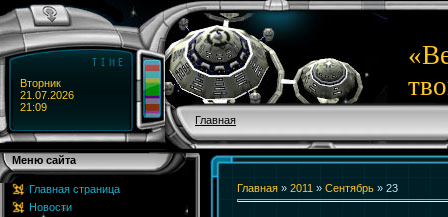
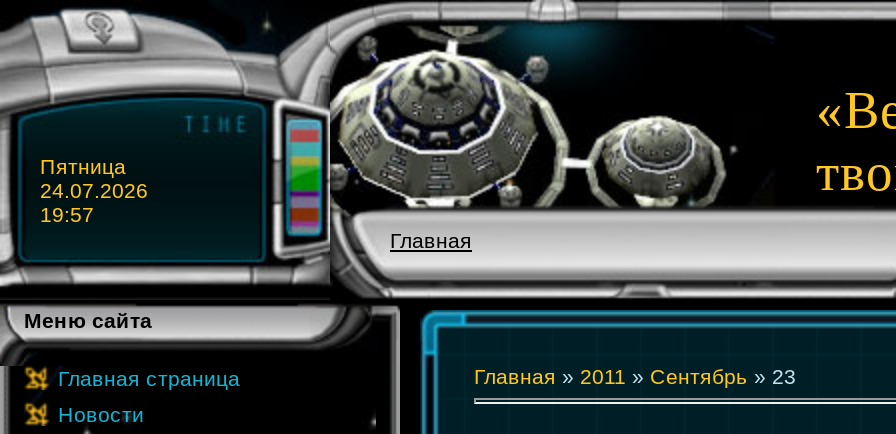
[20,77,74,113] Вторник | 21.07.2026 | 21:09 -> [40,154,148,226] Пятница | 24.07.2026 | 19:57

